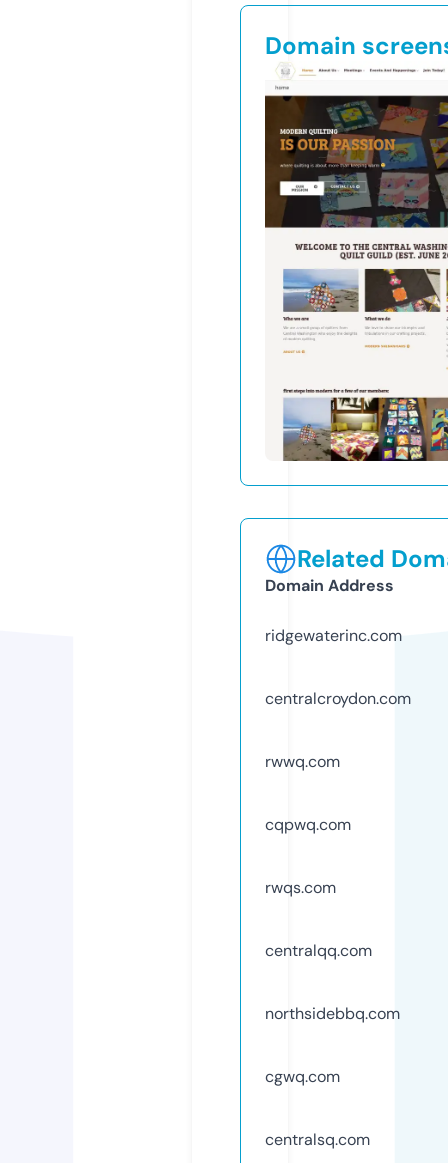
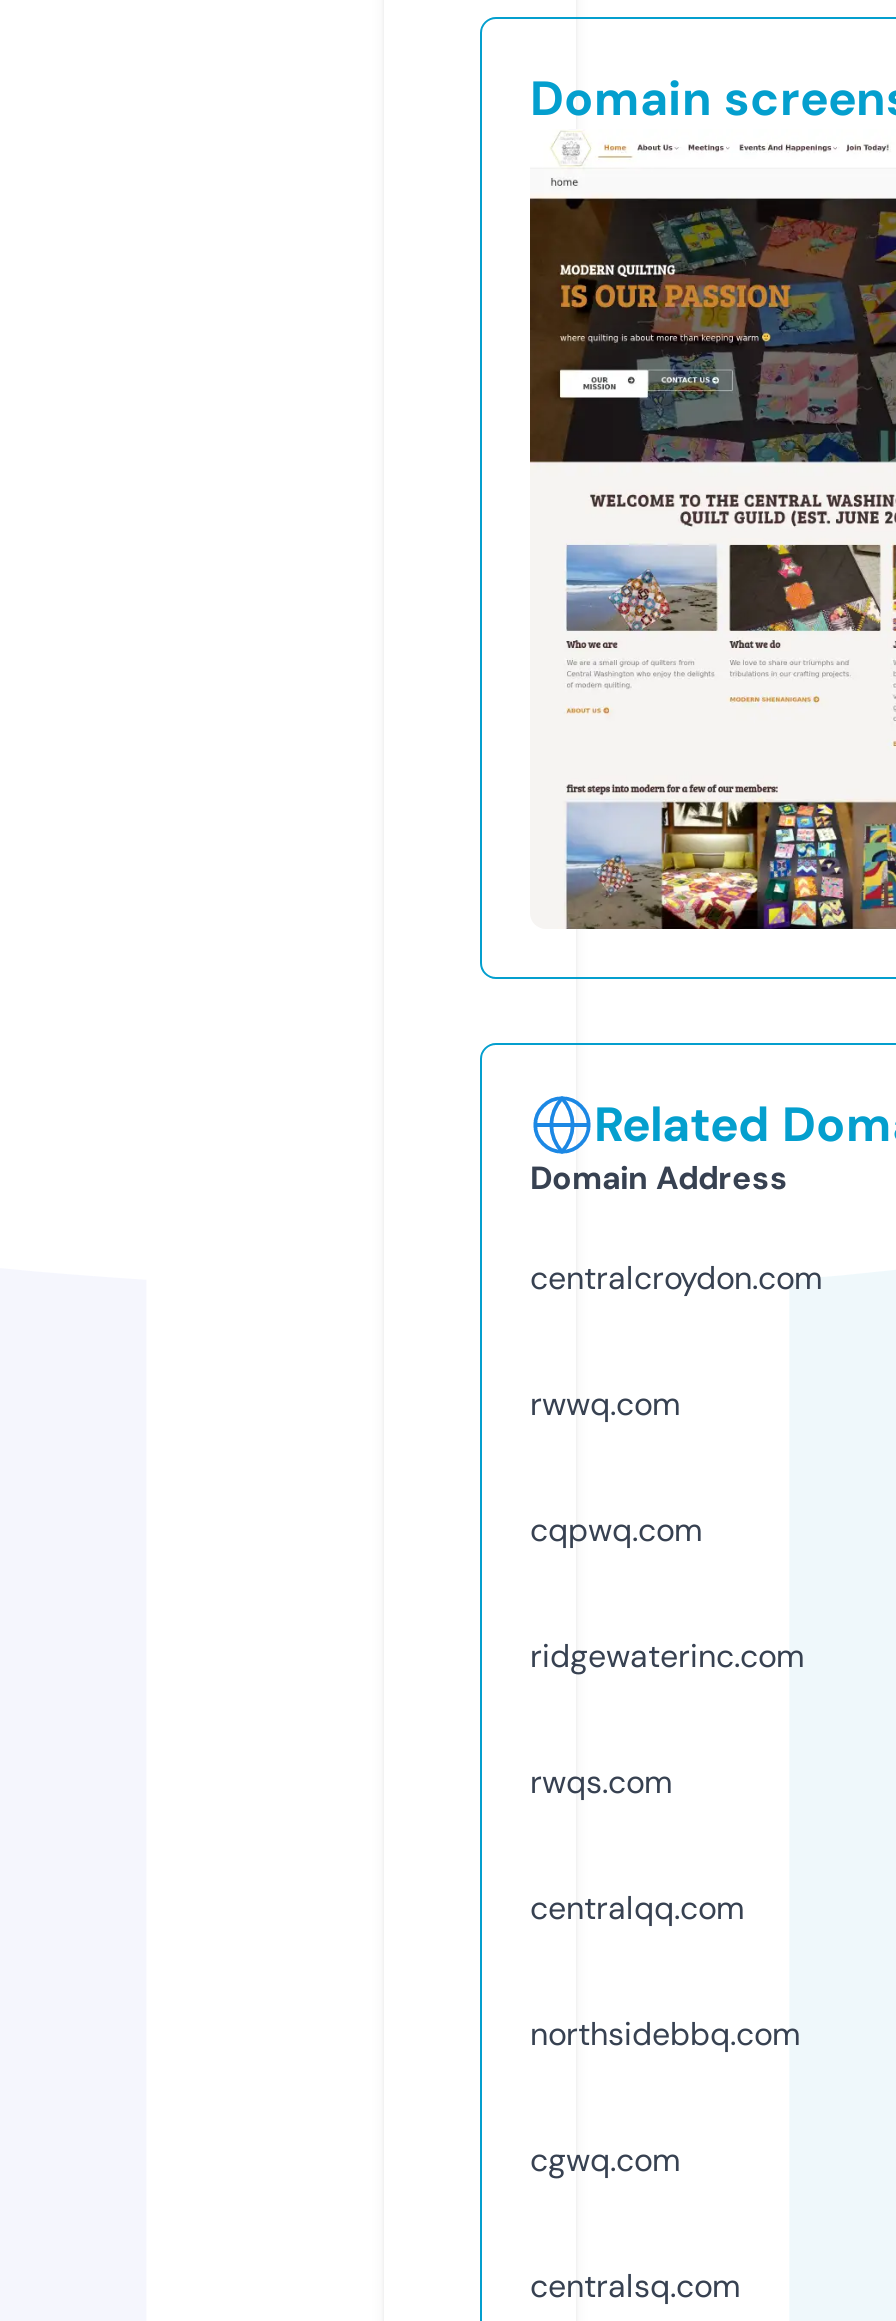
moved [265,625,402,646] -> [530,1635,804,1677]: ridgewaterinc.com
moved [265,688,411,835] -> [530,1257,822,1551]: centralcroydon.com | rwwq.com | cqpwq.com

